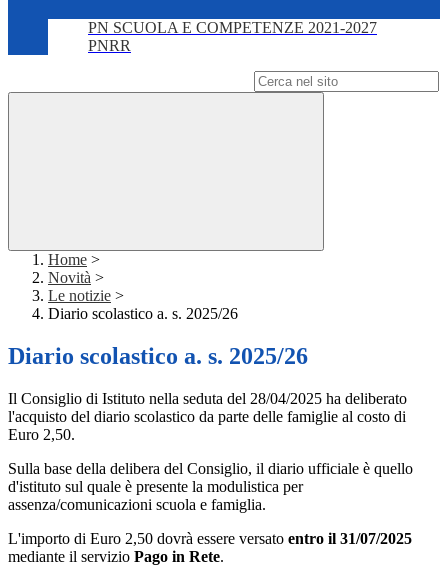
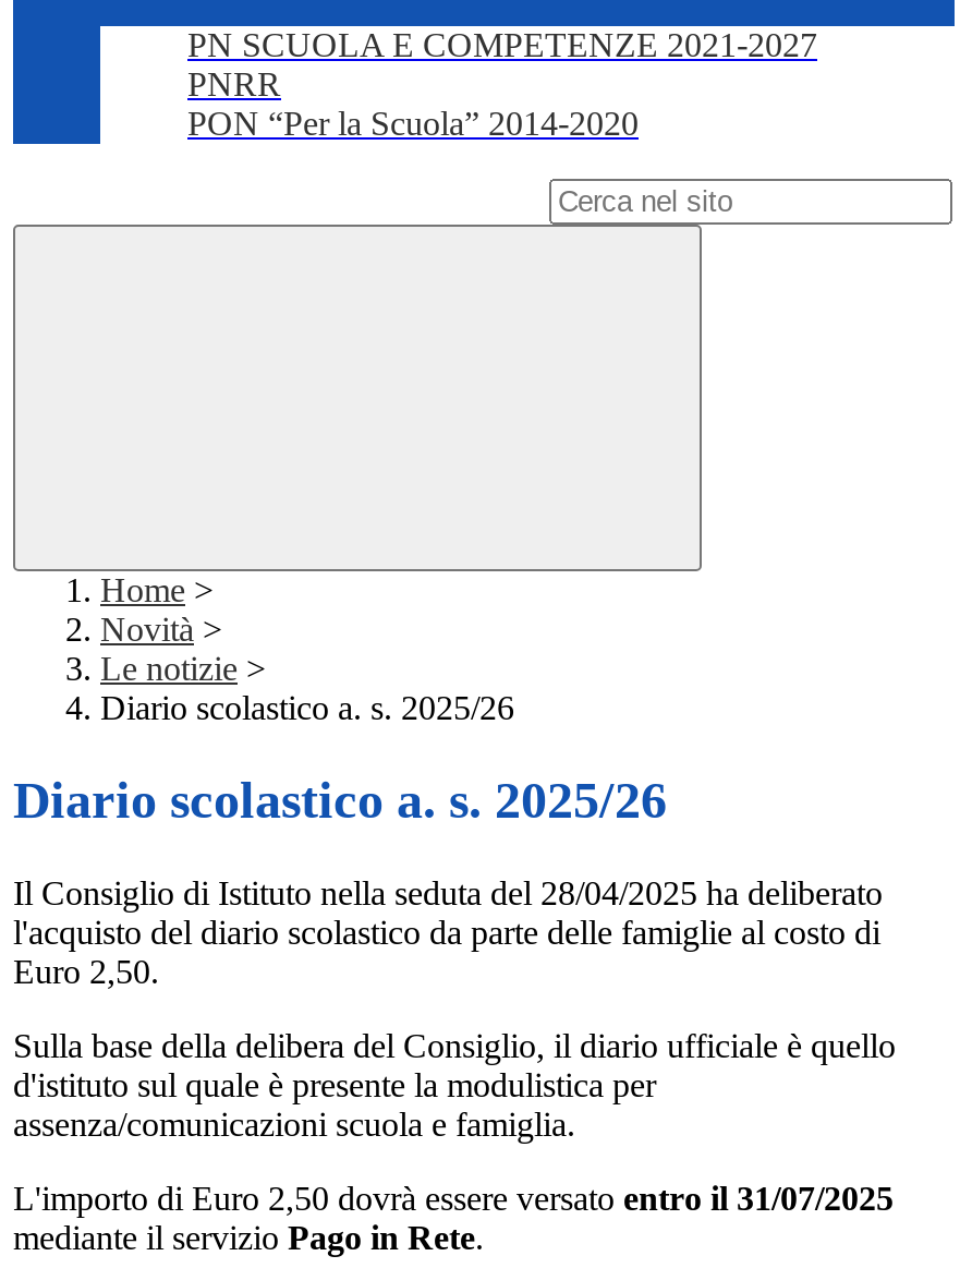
none -> [187,105,639,142] PON “Per la Scuola” 2014-2020

